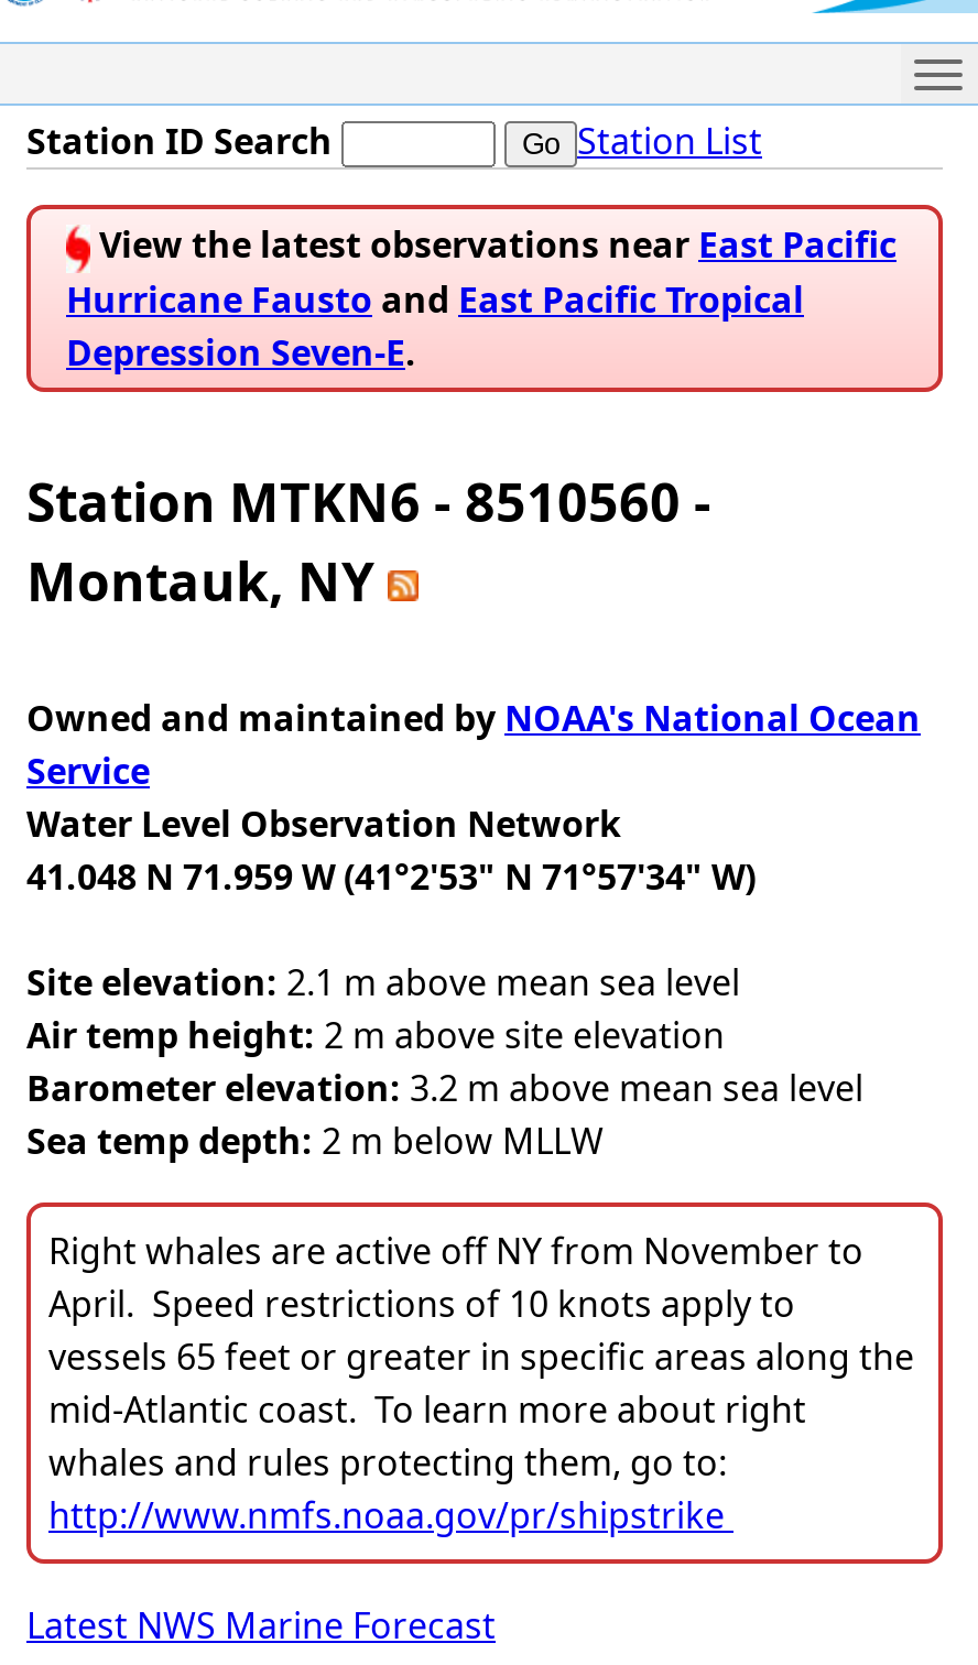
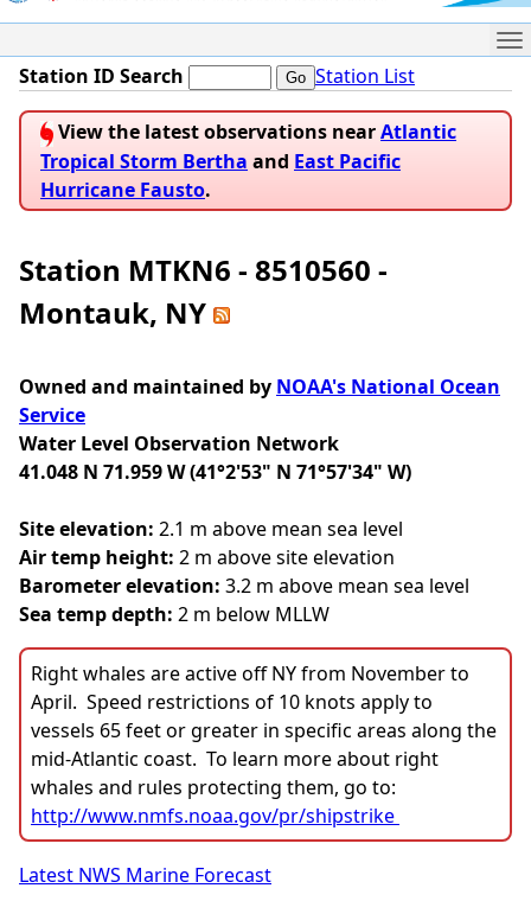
[66,221,896,376] View the latest observations near East Pacific | Hurricane Fausto and East Pacific Tropical | Depression Seven-E. -> [40,119,456,203] View the latest observations near Atlantic | Tropical Storm Bertha and East Pacific | Hurricane Fausto.

